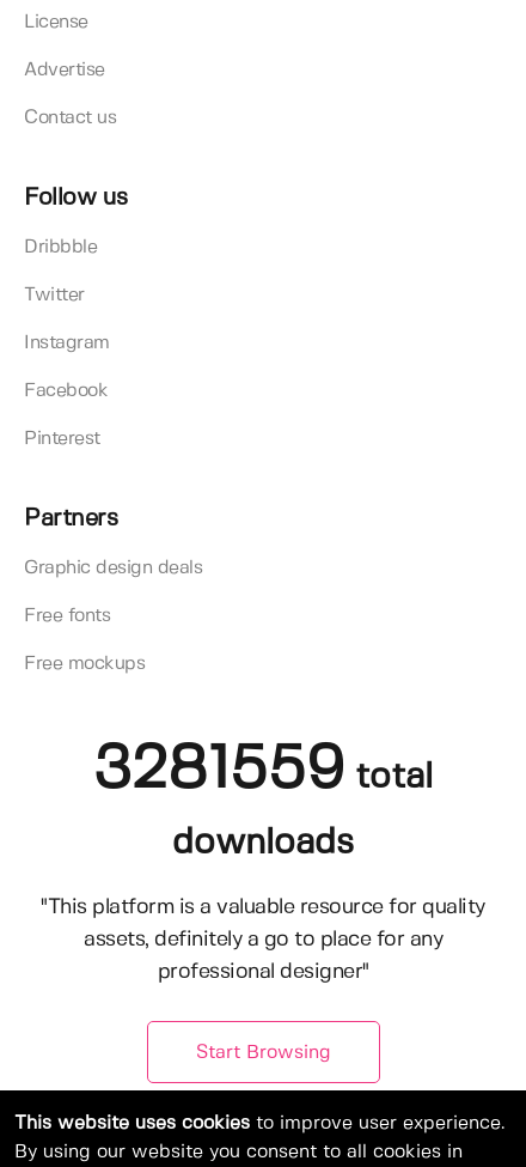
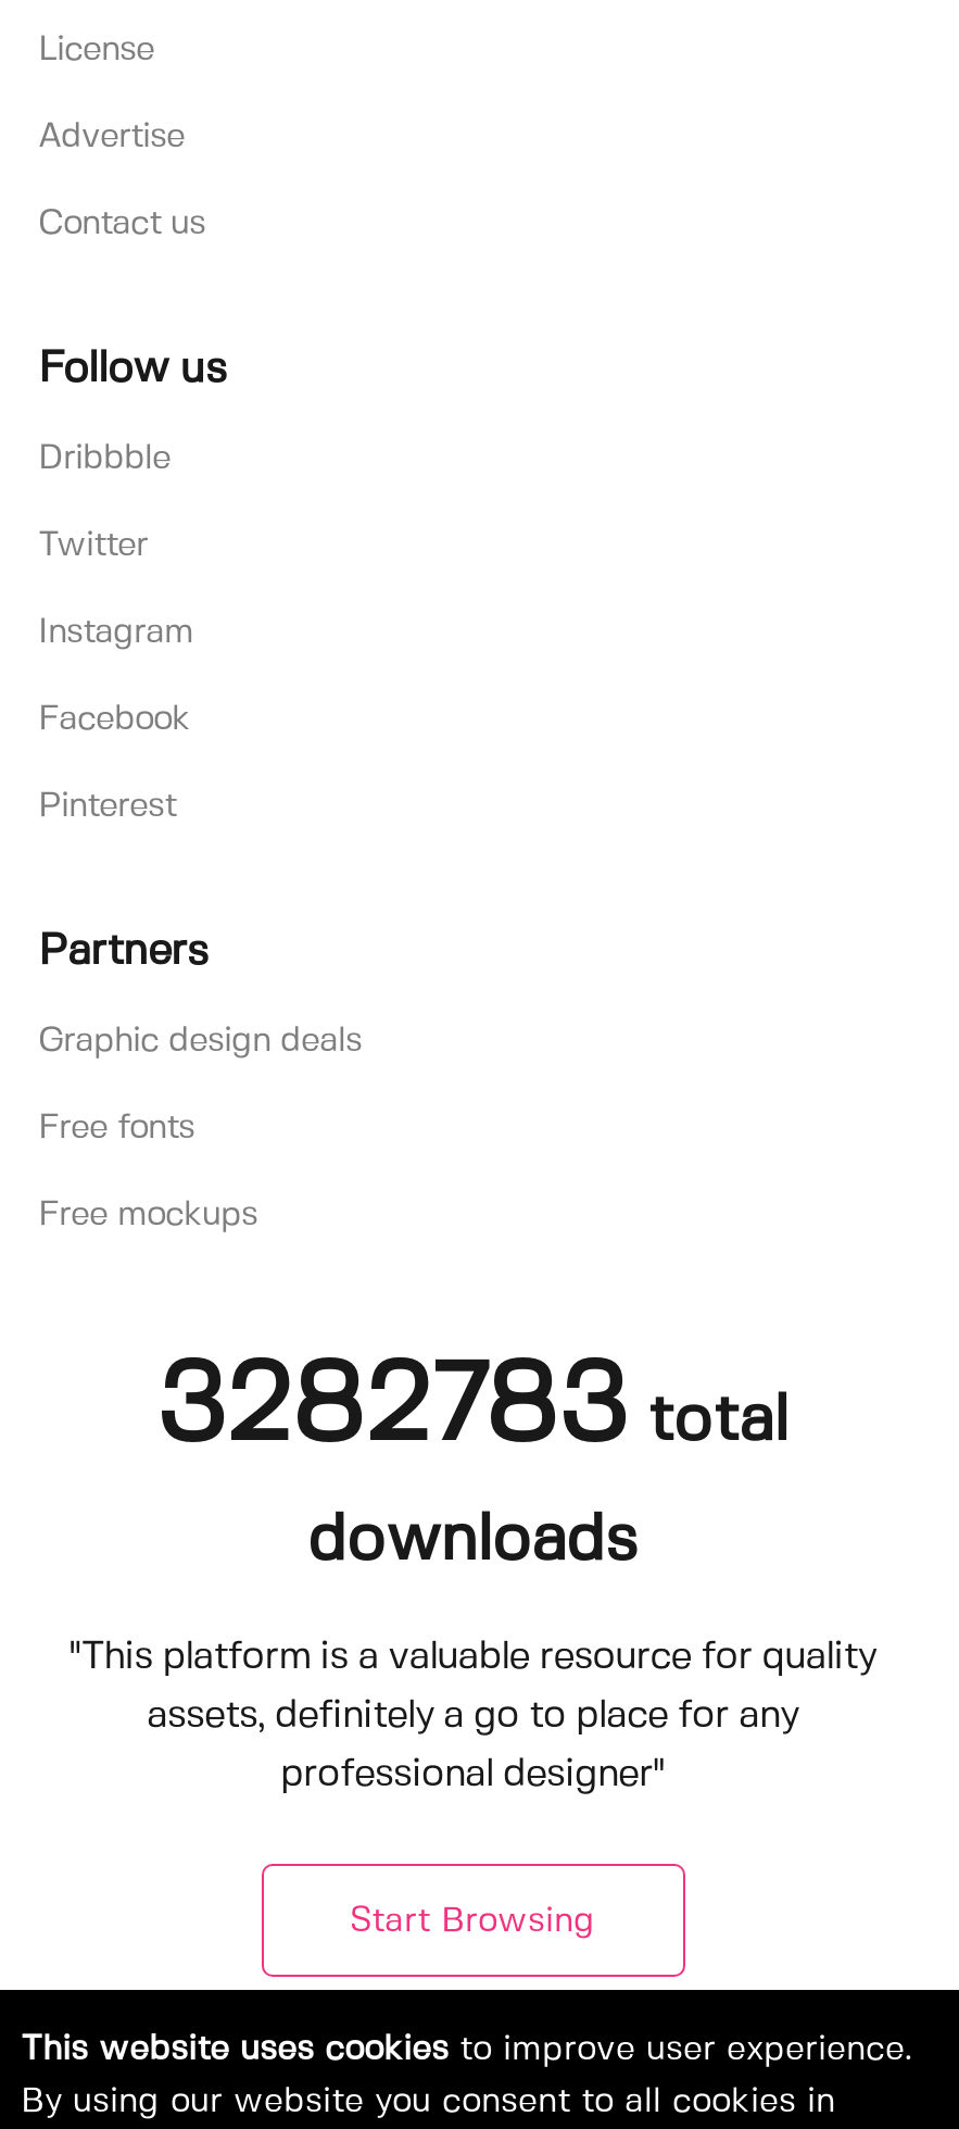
[93,742,433,800] 3281559 total -> [156,1358,788,1462] 3282783 total

